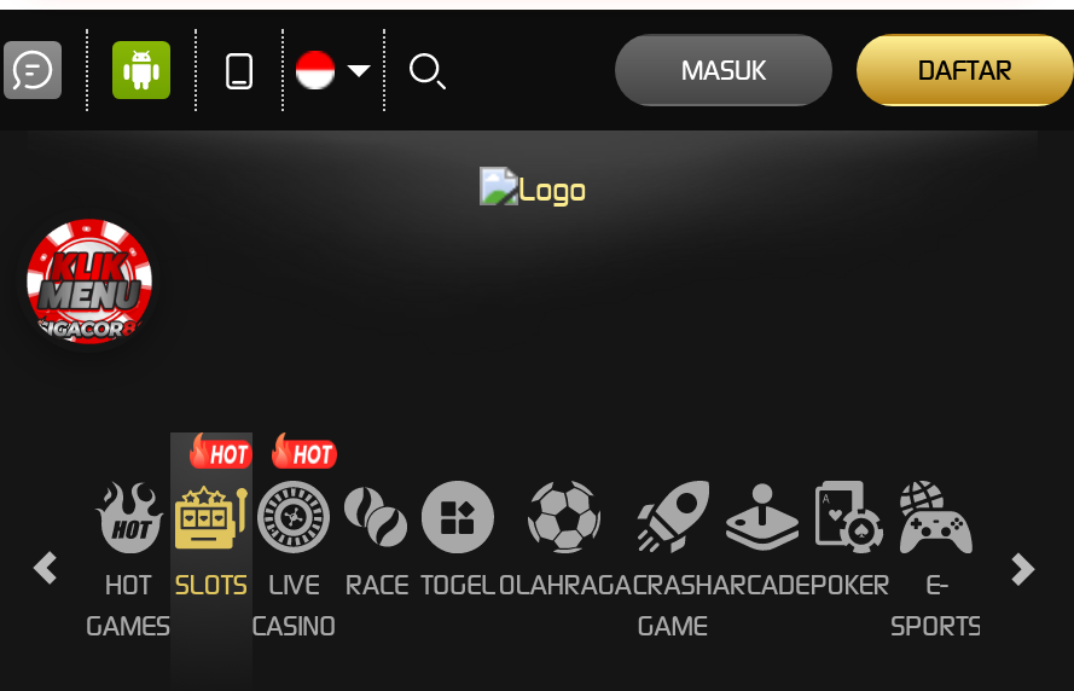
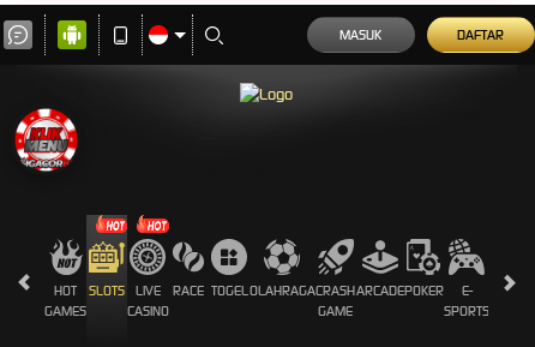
[23,217,156,345] [image] -> [14,107,78,173] [image]

